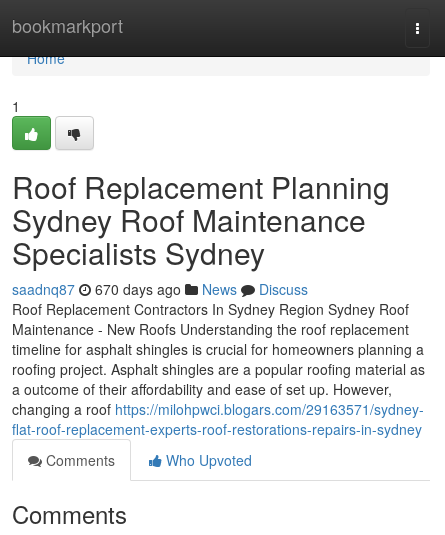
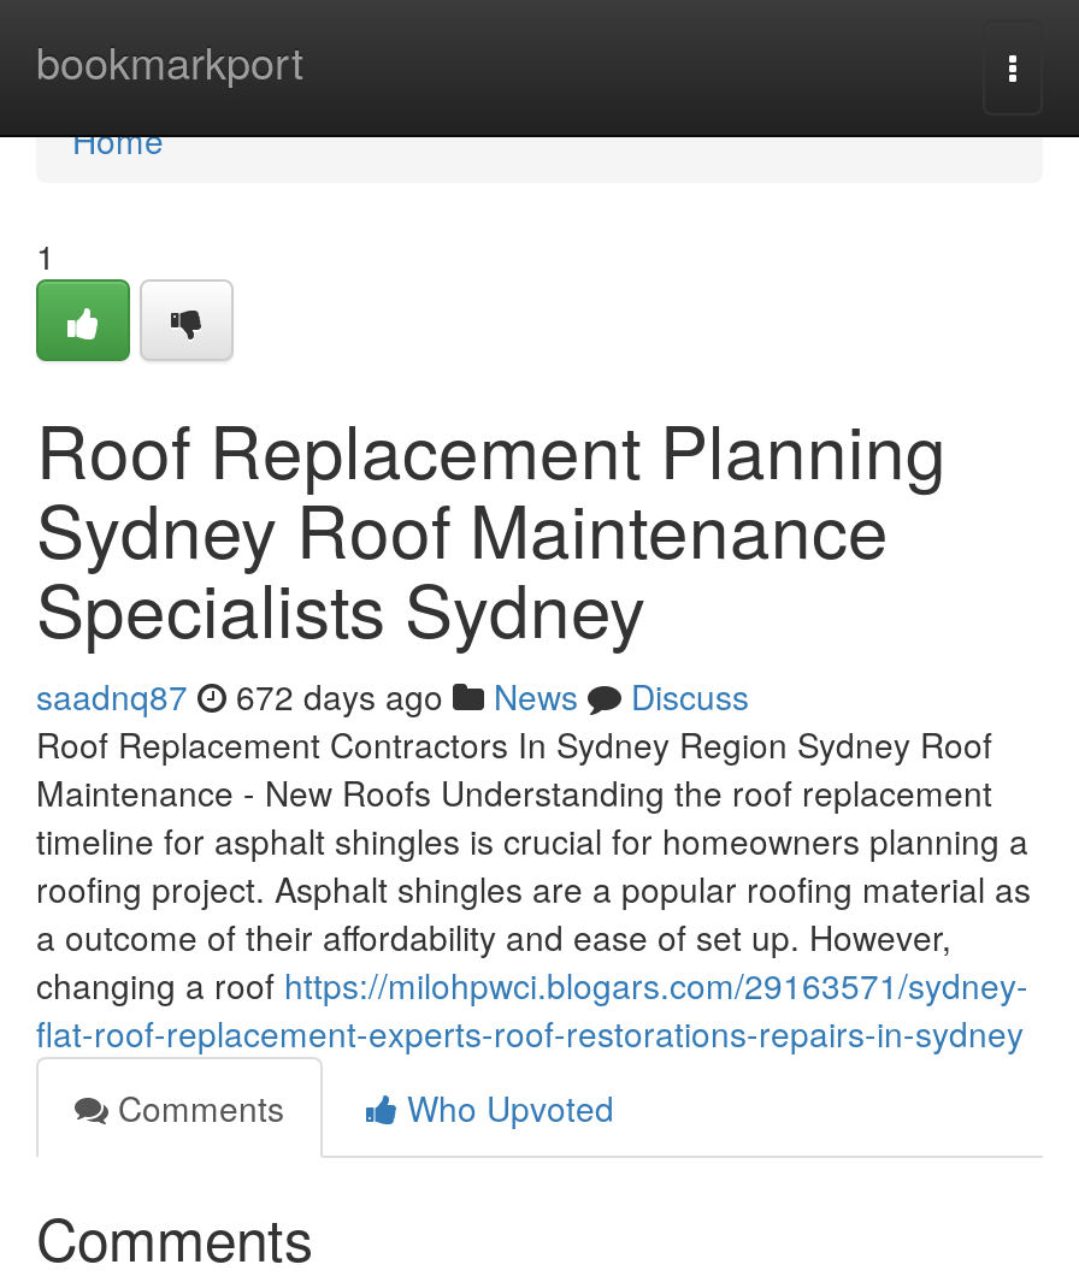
[12,279,308,299] saadnq87 670 days ago News Discuss -> [36,672,749,720] saadnq87 672 days ago News Discuss

